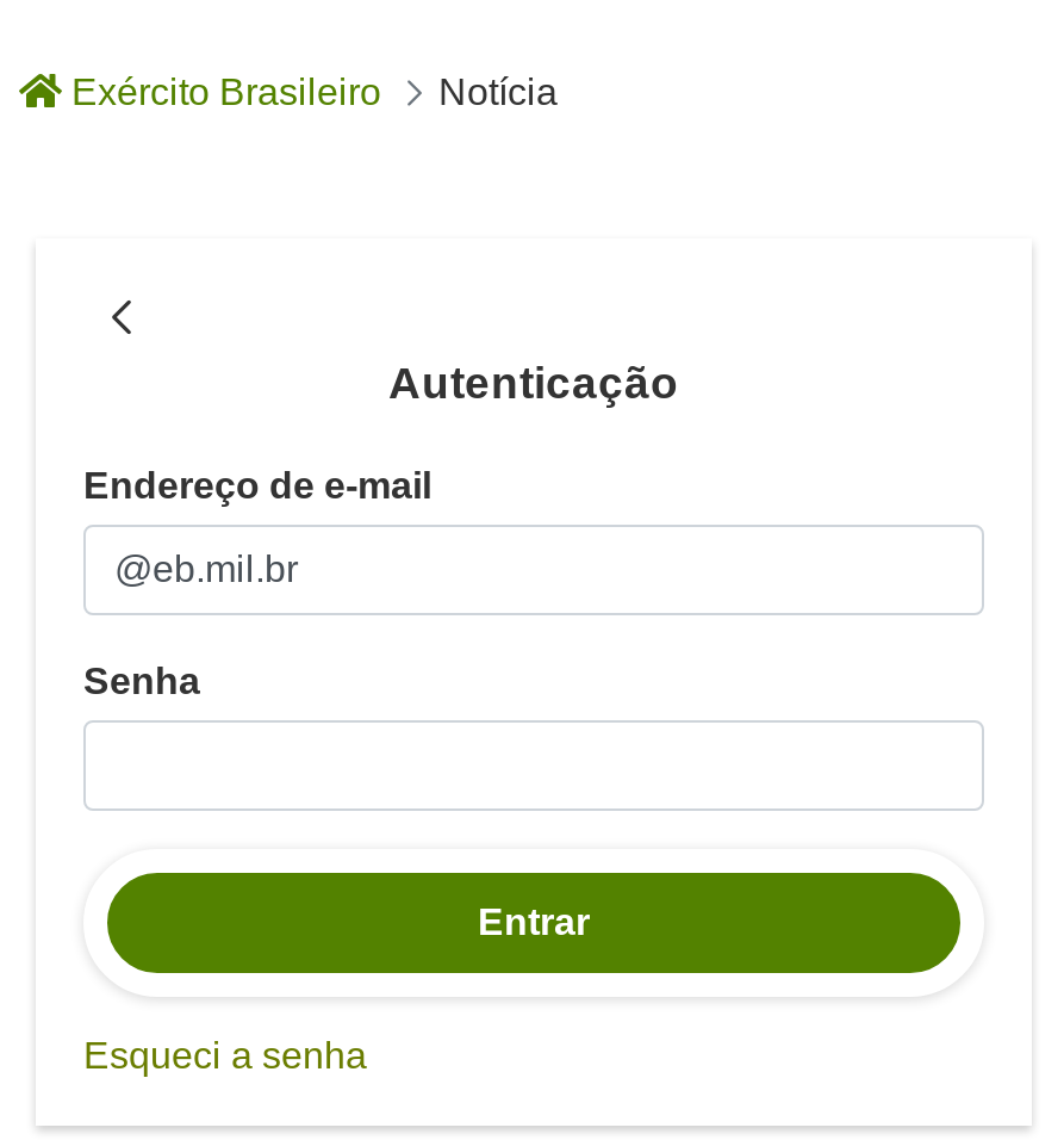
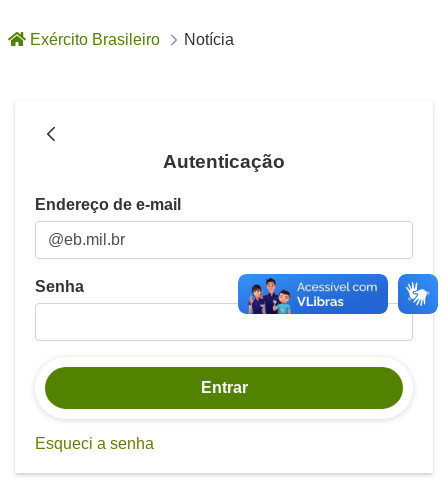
none -> [237,273,389,315] [image]
none -> [397,273,439,315] [image]

